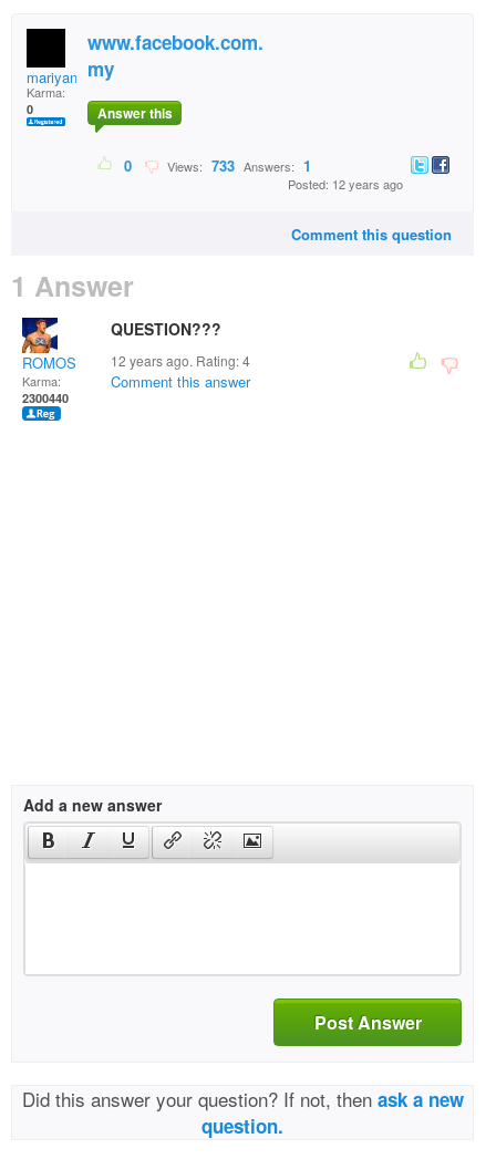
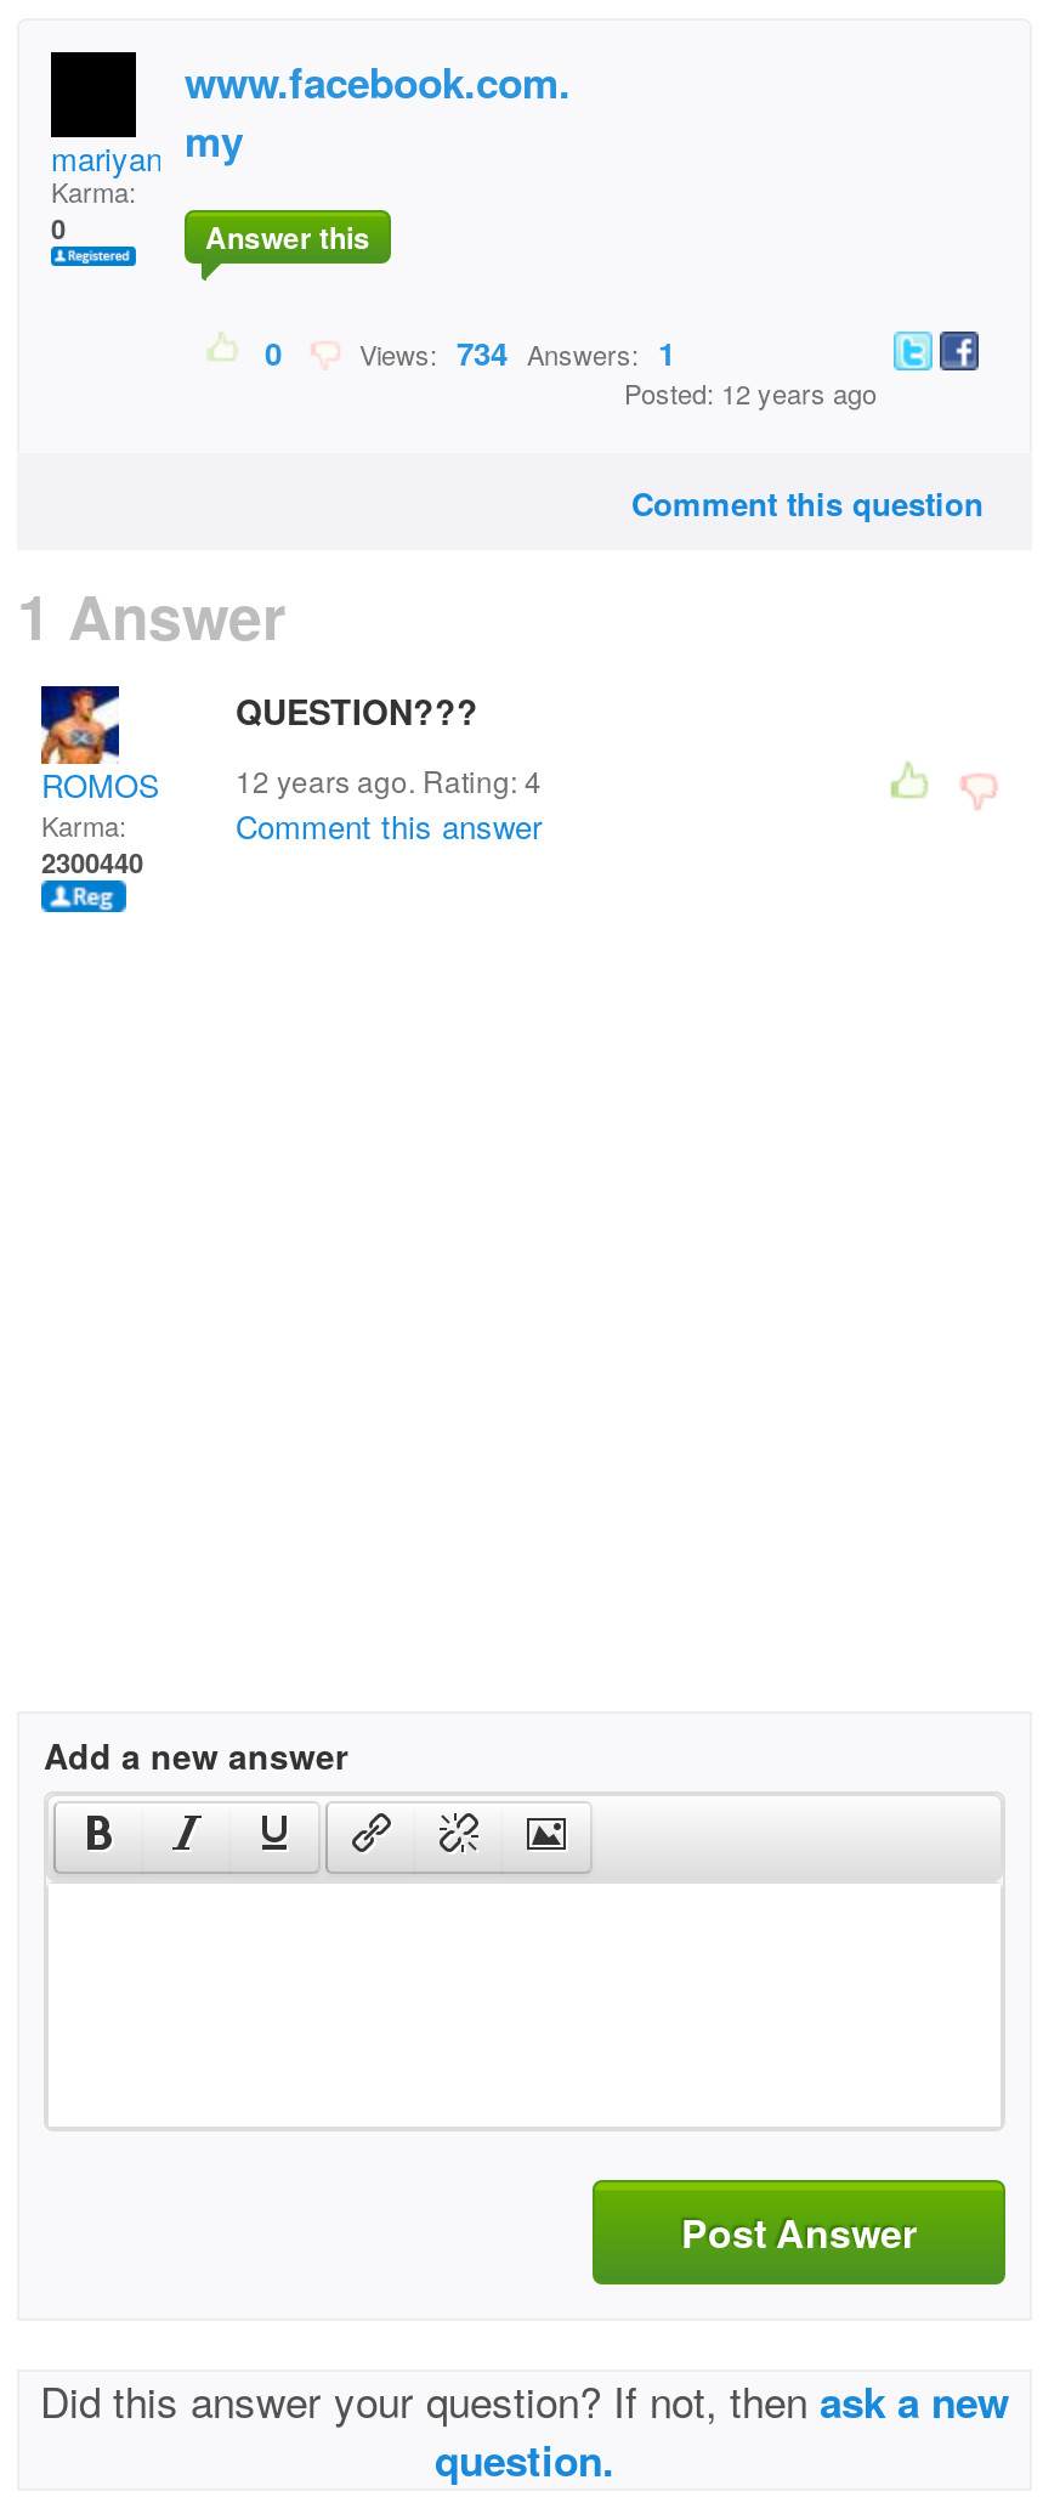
[161,155,311,176] Views: 733 Answers: 1 -> [345,329,675,376] Views: 734 Answers: 1

